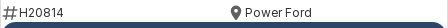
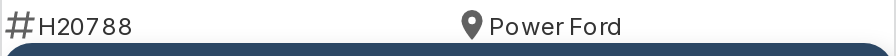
[19,5,64,20] H20814 -> [38,10,134,40] H20788

